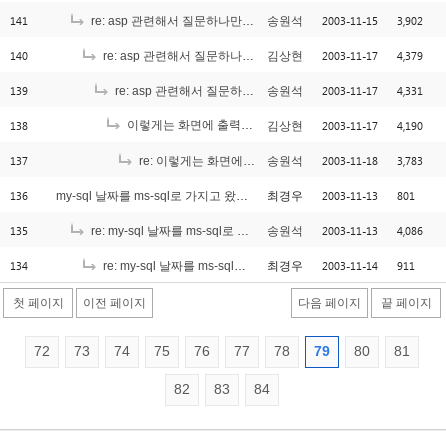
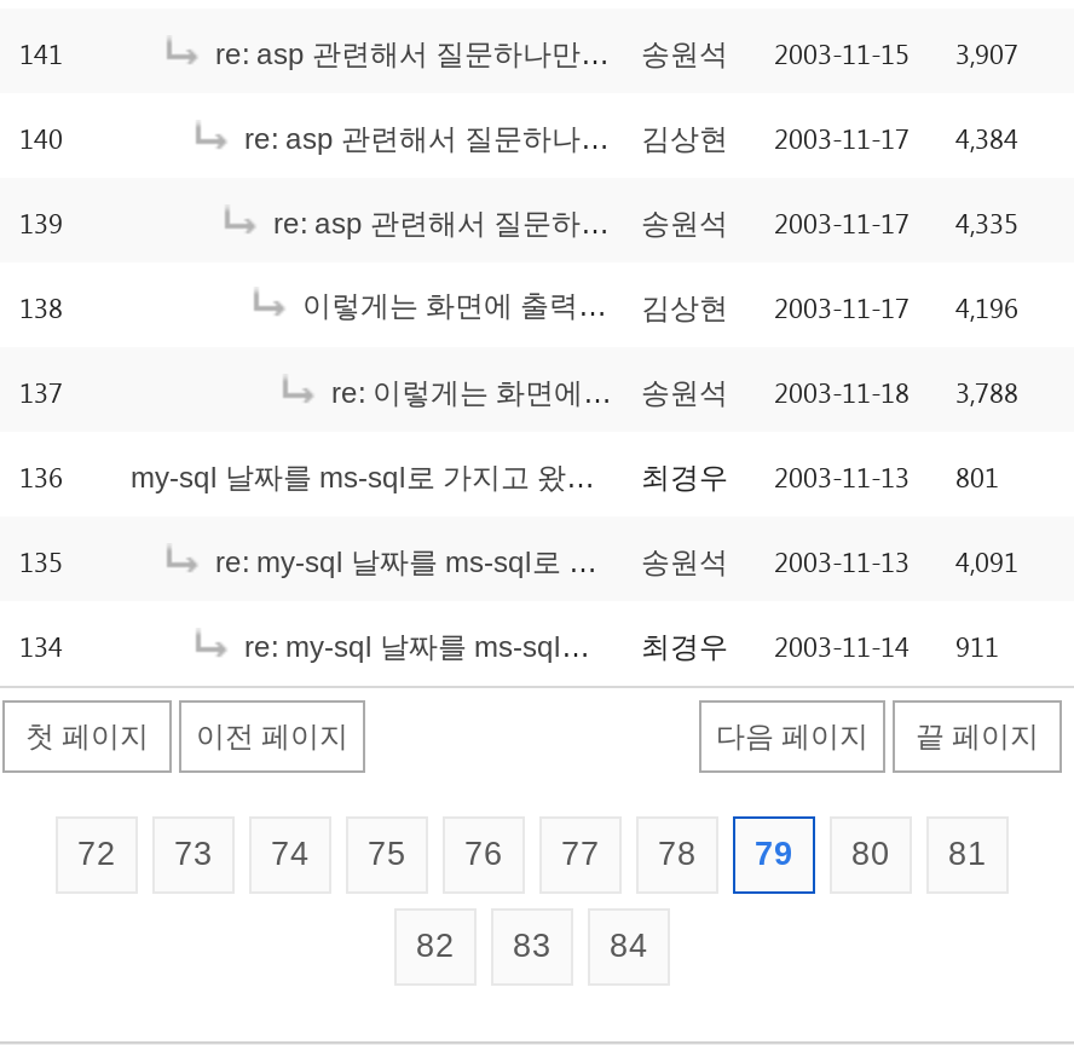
[397,13,423,28] 3,902 -> [955,35,1018,71] 3,907
[397,48,423,63] 4,379 -> [955,120,1018,156] 4,384
[397,83,423,98] 4,331 -> [955,204,1018,241] 4,335
[397,118,423,133] 4,190 -> [955,289,1018,325] 4,196
[397,153,423,168] 3,783 -> [955,374,1018,410] 3,788
[267,223,423,238] 송원석 2003-11-13 4,086 -> [641,543,1018,579] 송원석 2003-11-13 4,091

